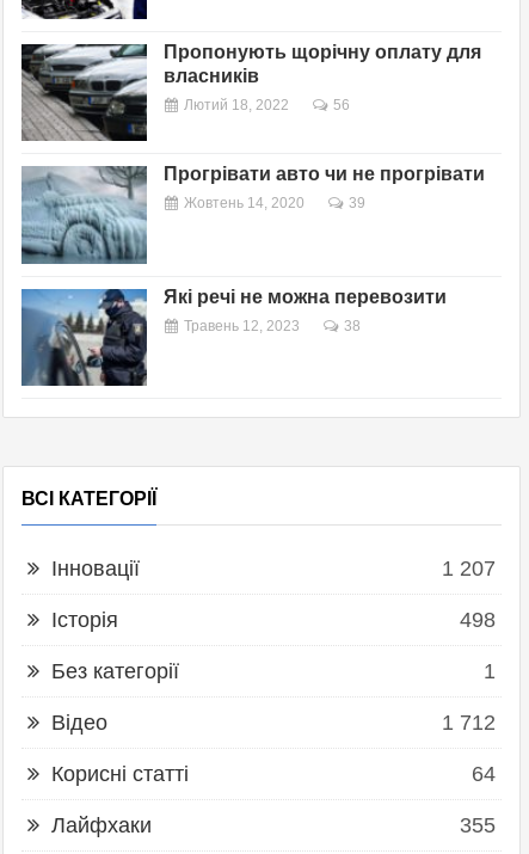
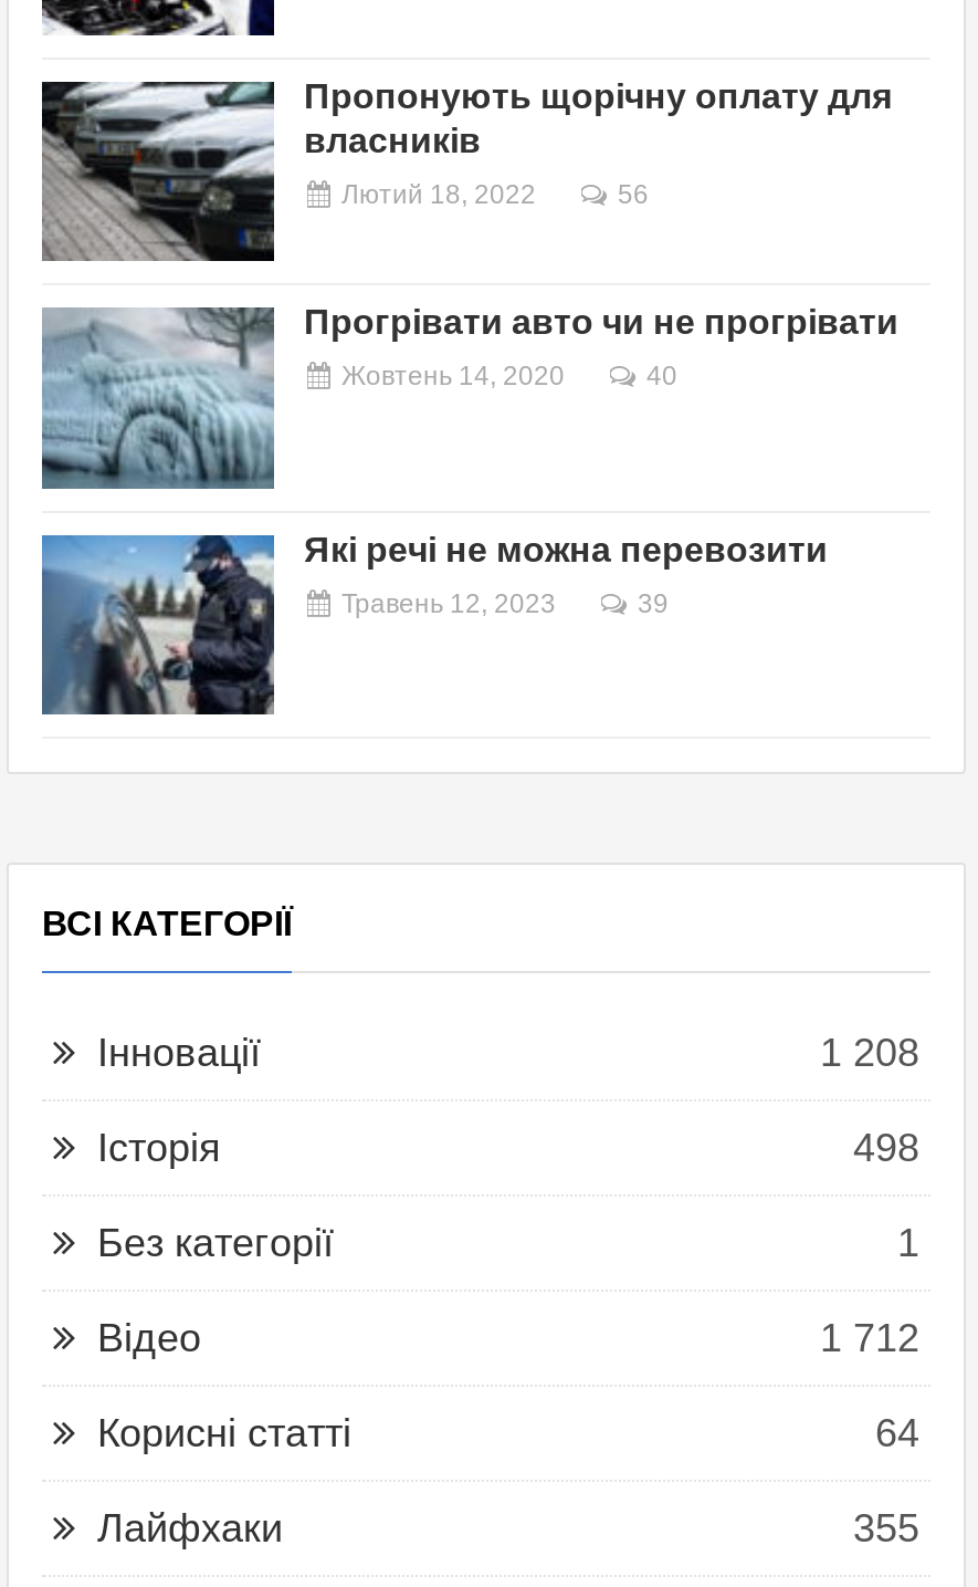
[348,195,365,212] 39 -> [646,361,677,392] 40
[343,317,360,334] 38 -> [638,587,669,618] 39
[442,556,496,580] 1 207 -> [820,1030,919,1075] 1 208

